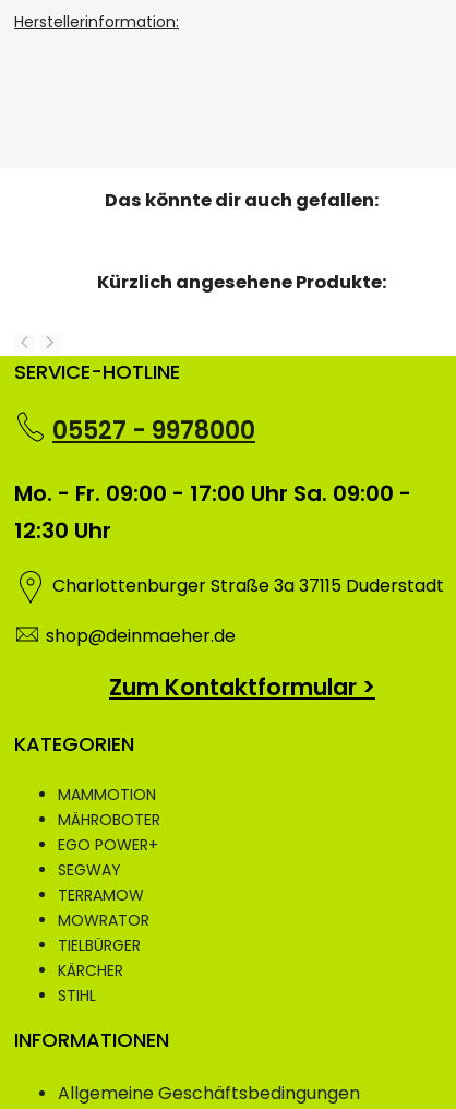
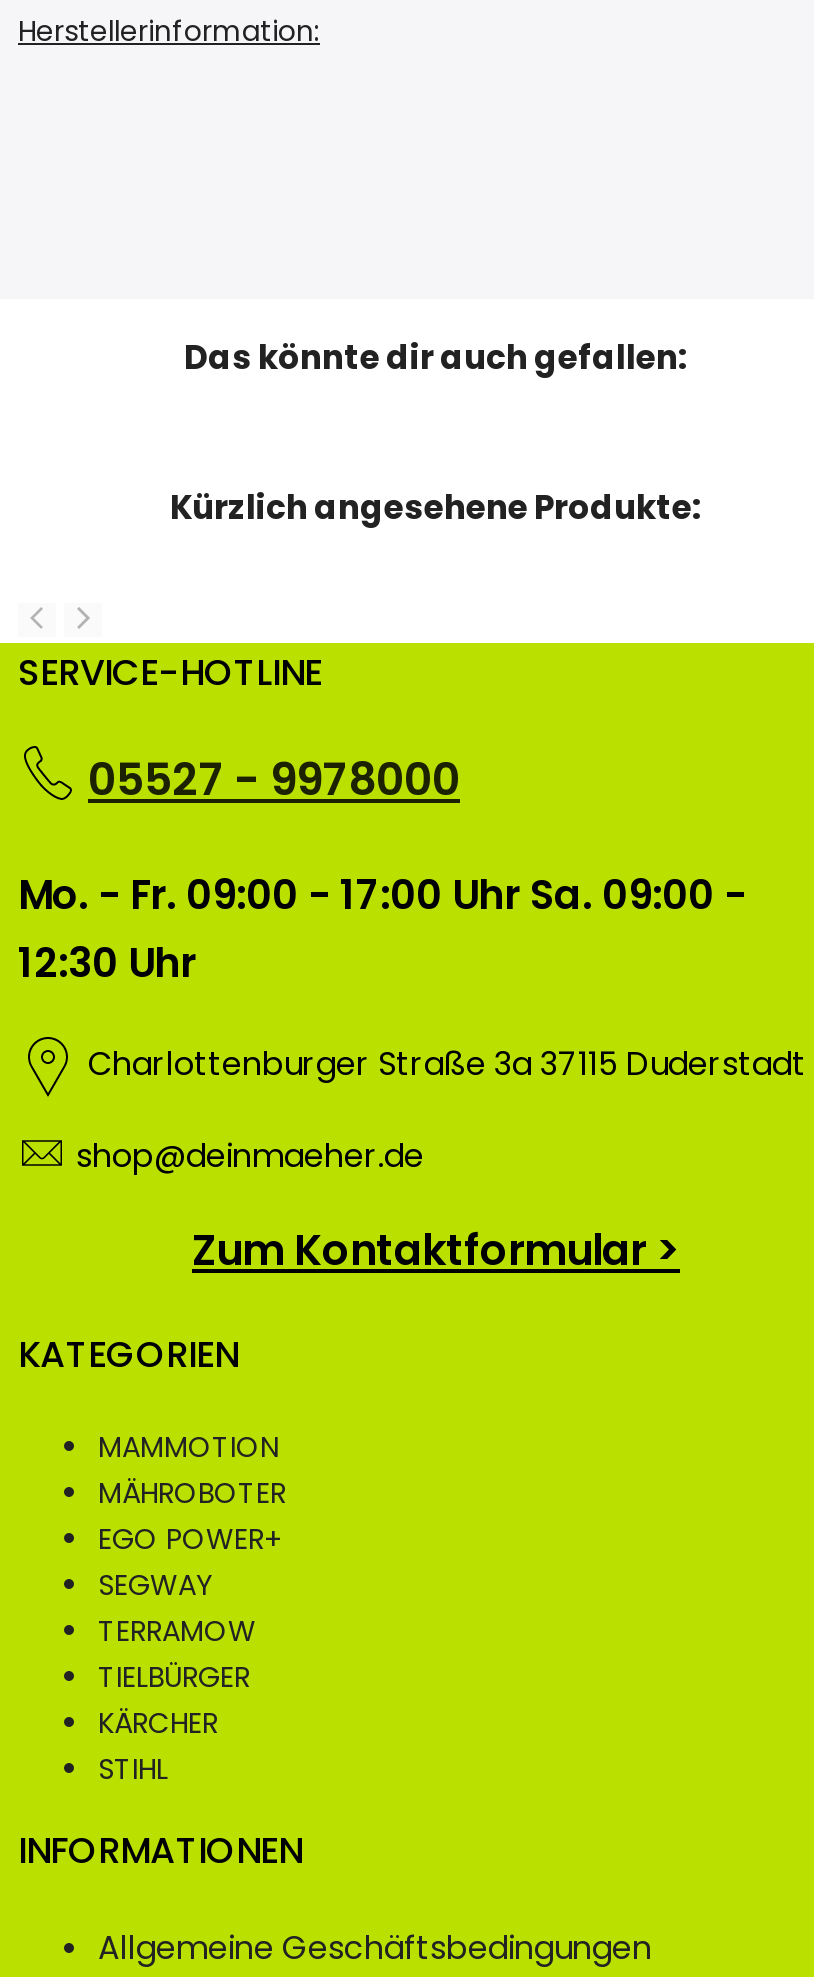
[58,910,149,931] MOWRATOR -> none

